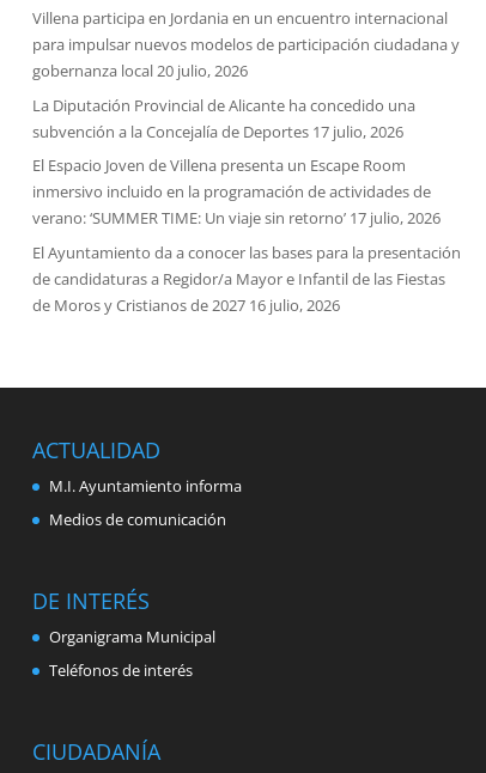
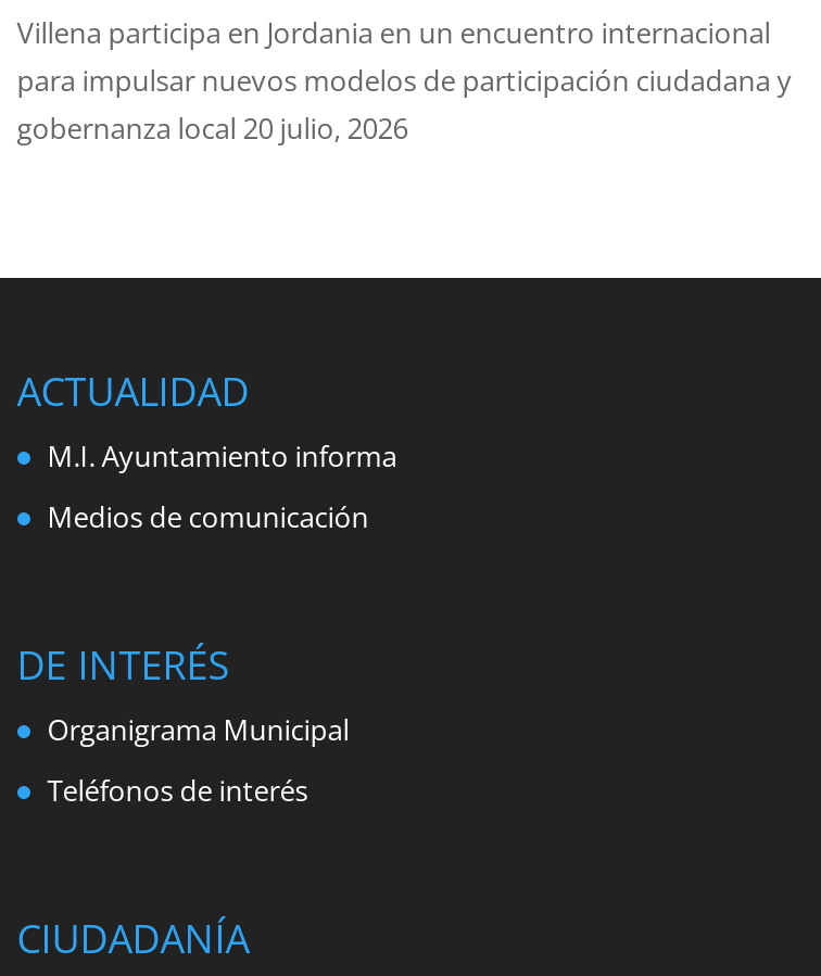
[32,94,461,315] La Diputación Provincial de Alicante ha concedido una | subvención a la Concejalía de Deportes 17 julio, 2026 | El Espacio Joven de Villena presenta un Escape Room | inmersivo incluido en la programación de actividades de | verano: ‘SUMMER TIME: Un viaje sin retorno’ 17 julio, 2026 | El Ayuntamiento da a conocer las bases para la presentación | de candidaturas a Regidor/a Mayor e Infantil de las Fiestas | de Moros y Cristianos de 2027 16 julio, 2026 -> none

